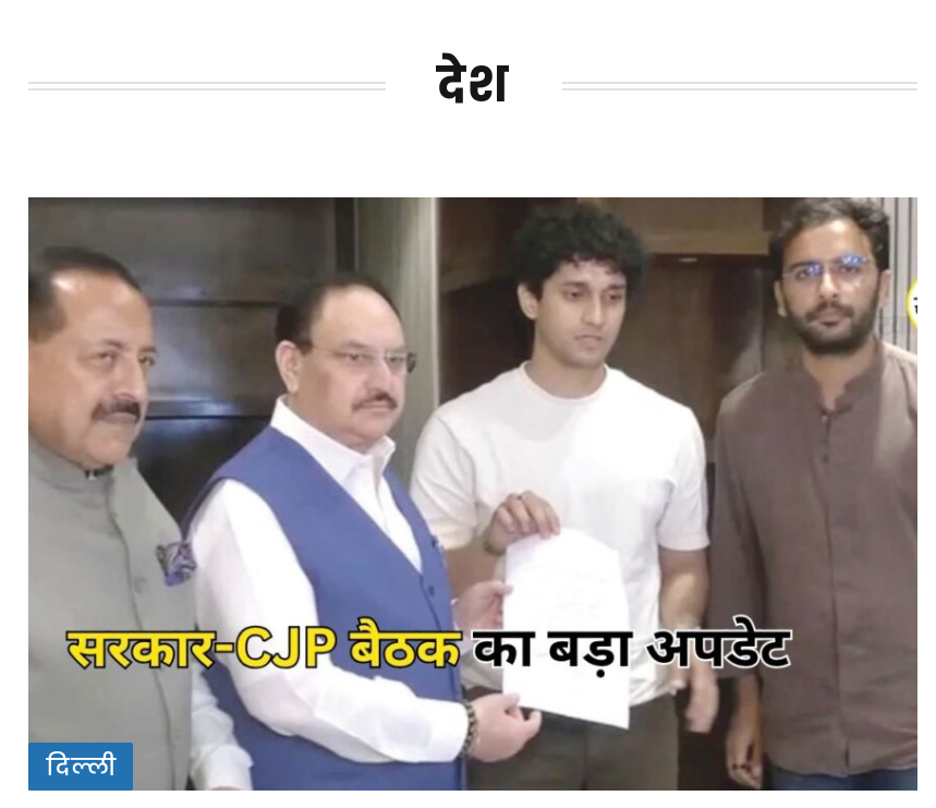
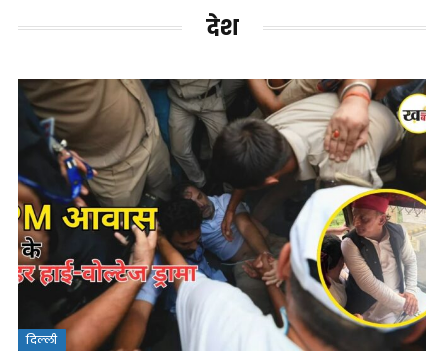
[26,195,920,793] [image] -> [17,78,427,352] [image]

